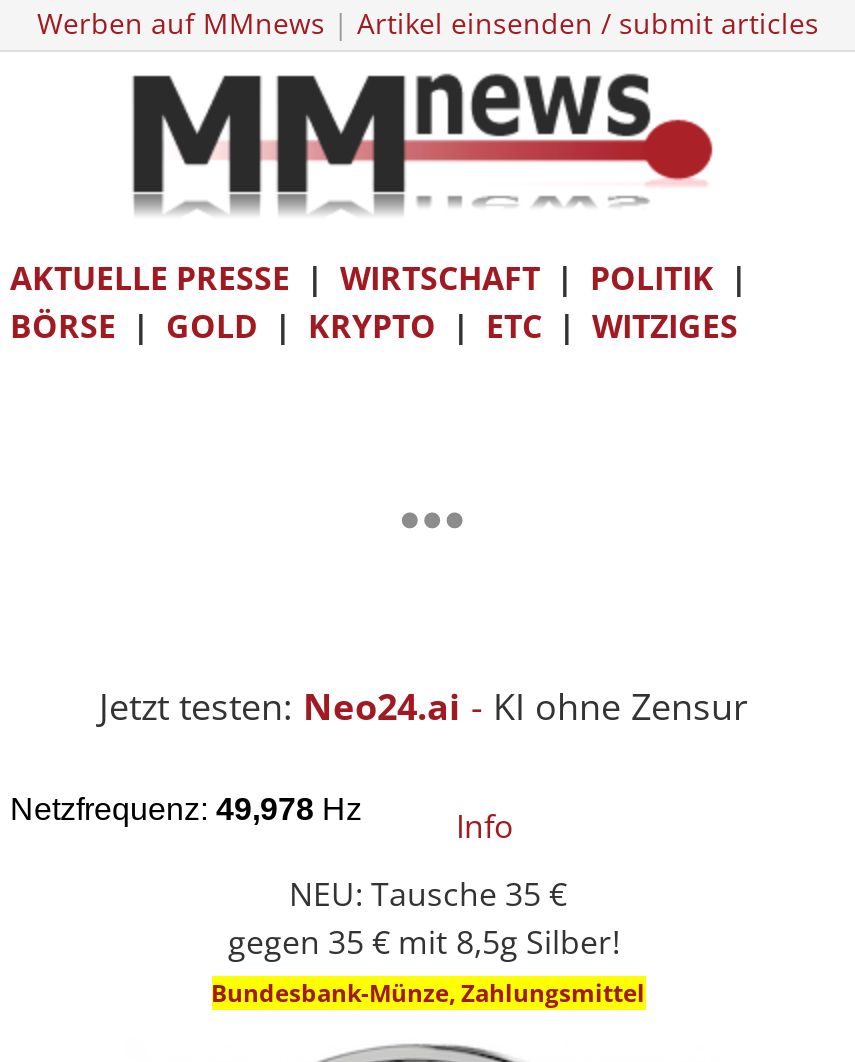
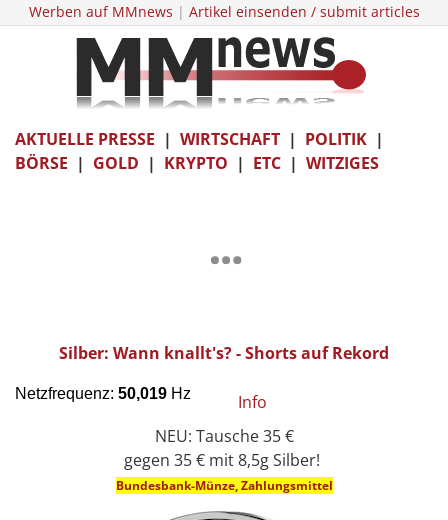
[99,682,757,730] Jetzt testen: Neo24.ai - KI ohne Zensur -> [59,342,389,364] Silber: Wann knallt's? - Shorts auf Rekord

